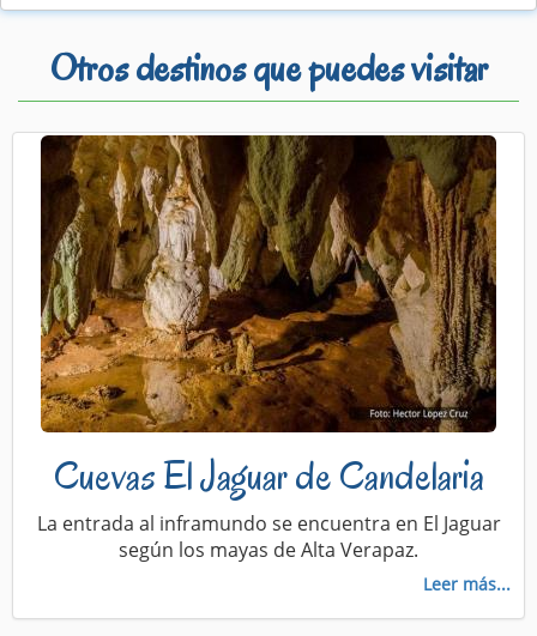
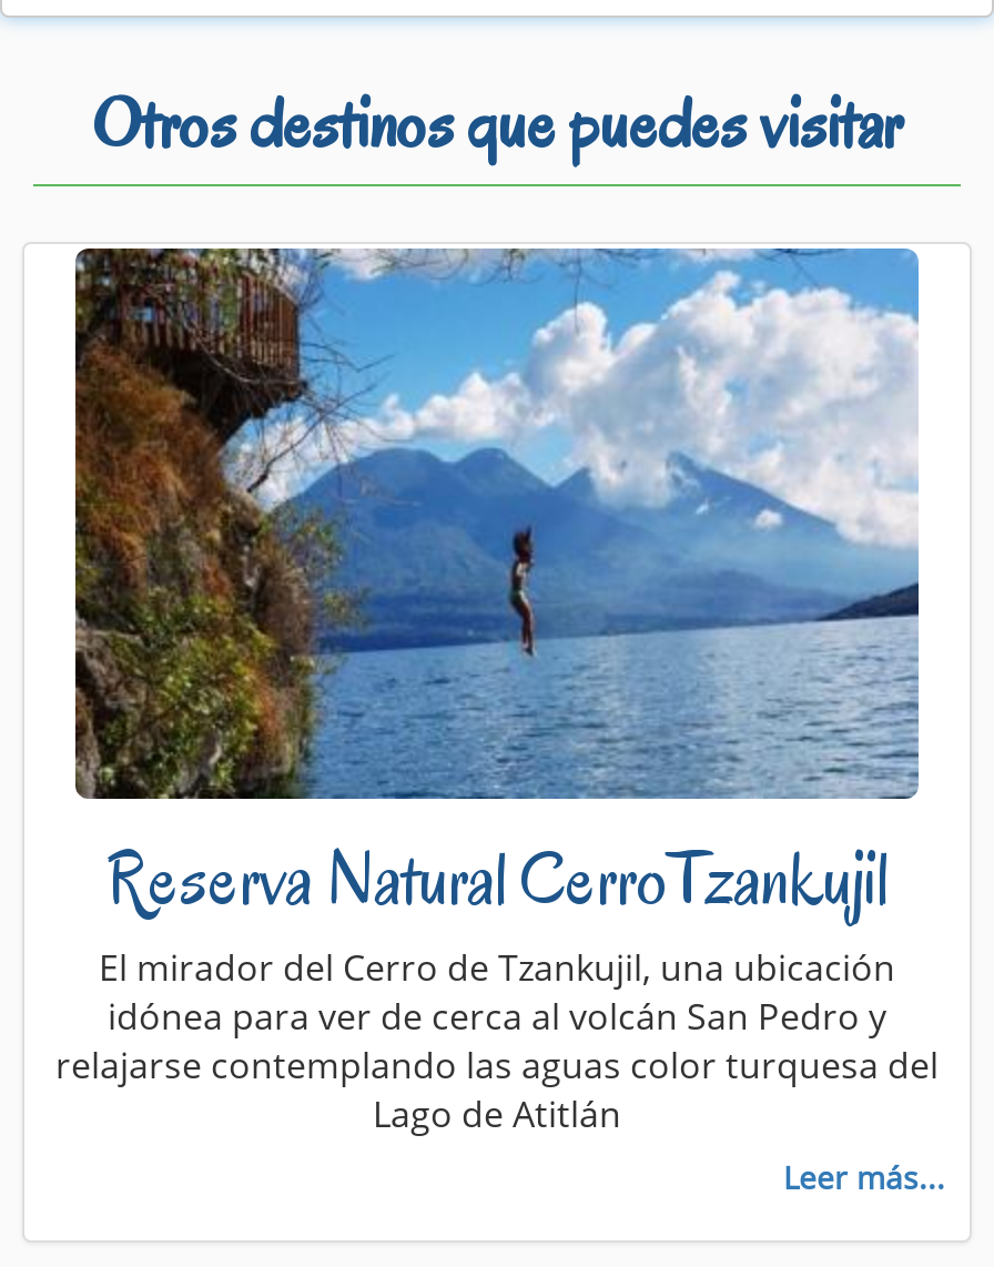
[40,134,497,388] [image] -> [73,246,921,801] [image]
[37,450,500,562] Cuevas El Jaguar de Candelaria | La entrada al inframundo se encuentra en El Jaguar | según los mayas de Alta Verapaz. -> [55,831,939,1137] Reserva Natural CerroTzankujil | El mirador del Cerro de Tzankujil, una ubicación | idónea para ver de cerca al volcán San Pedro y | relajarse contemplando las aguas color turquesa del | Lago de Atitlán

